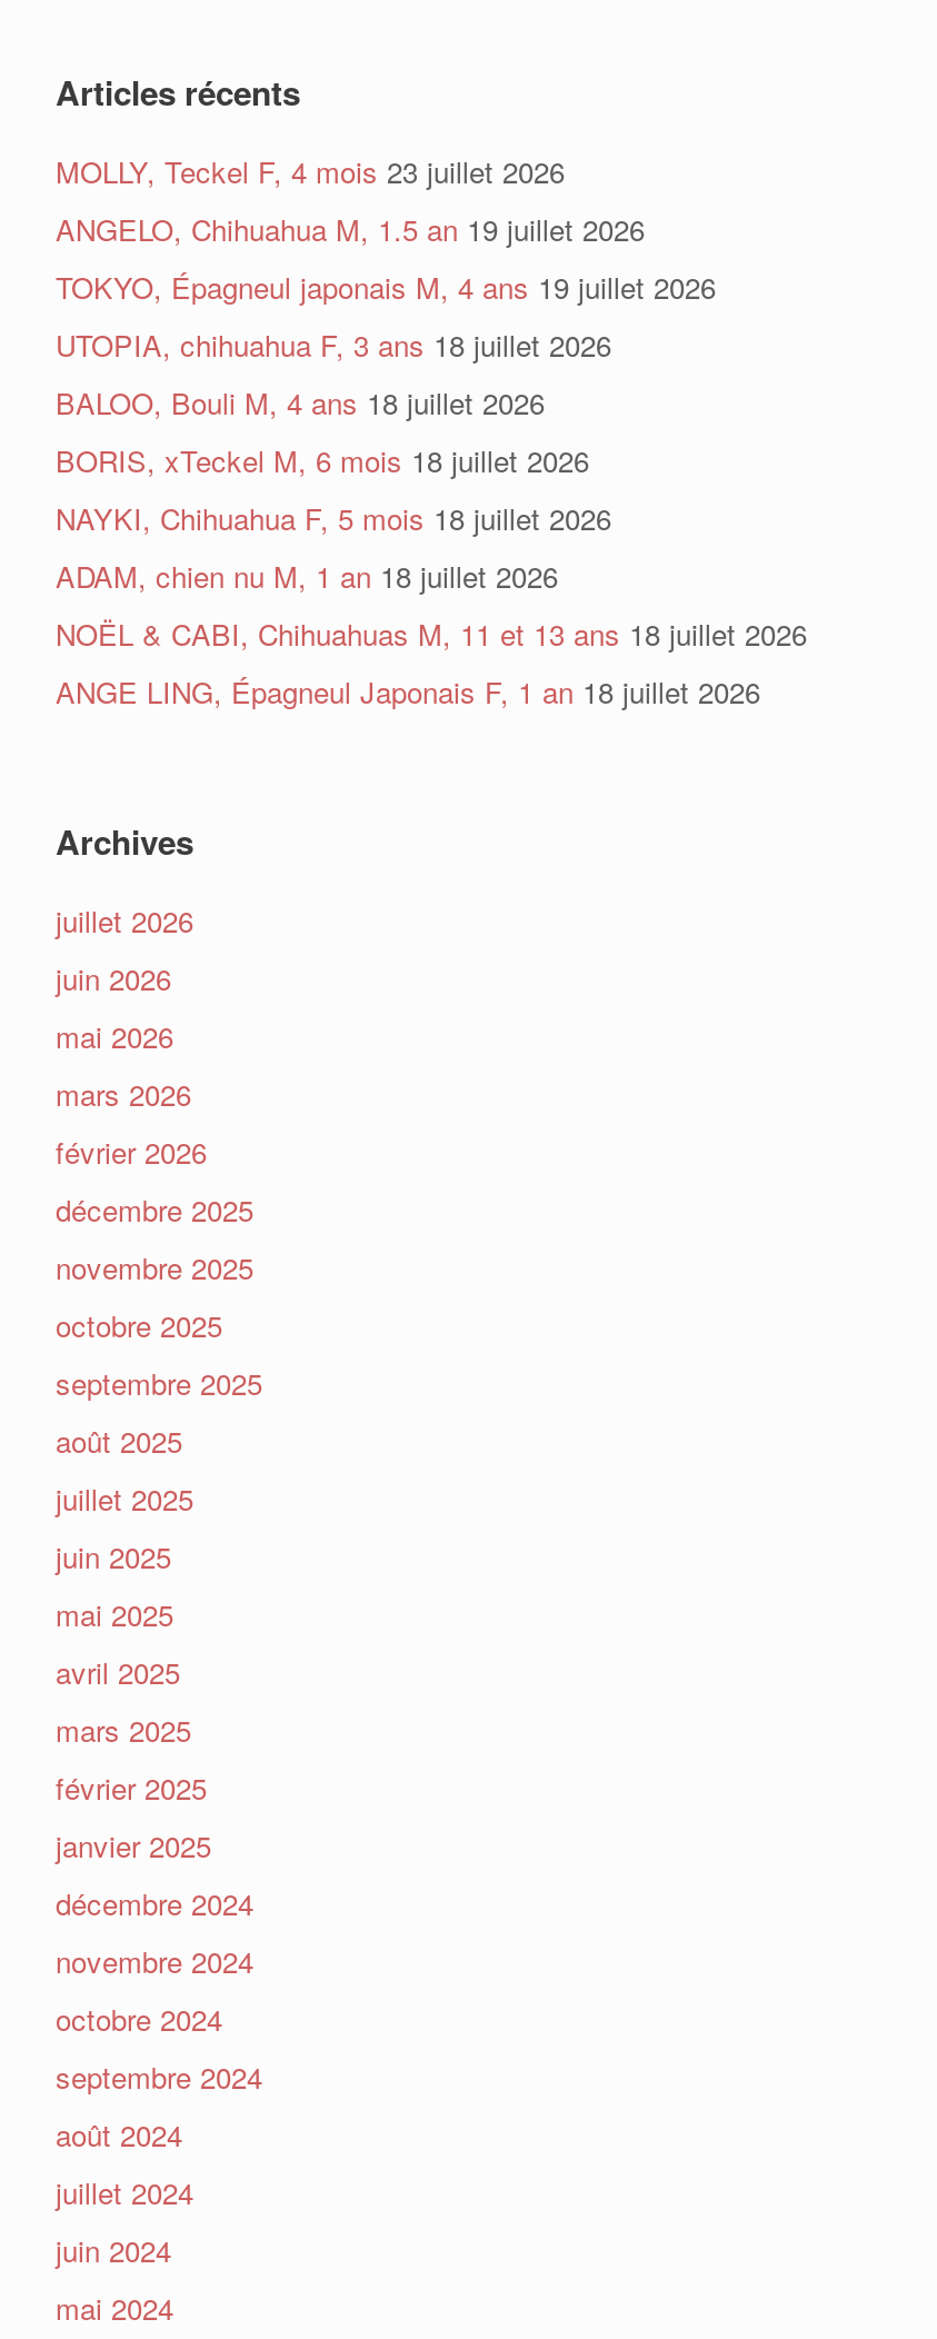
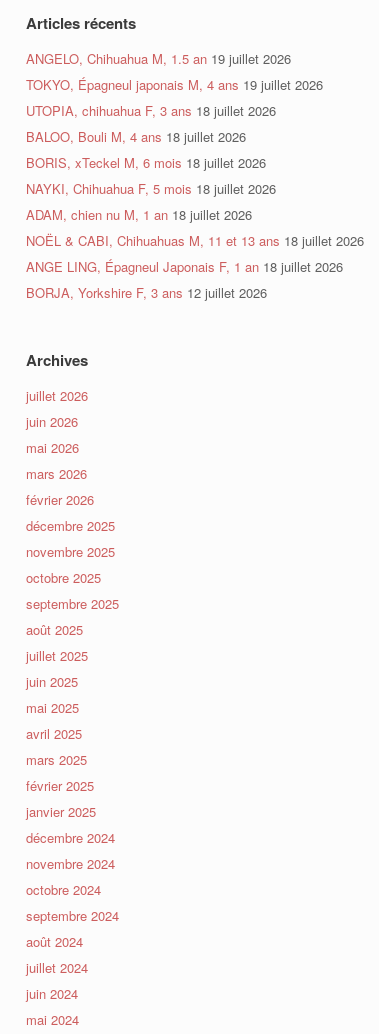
[56,149,565,192] MOLLY, Teckel F, 4 mois 23 juillet 2026 -> none
moved [56,207,807,712] -> [26,49,364,276]: ANGELO, Chihuahua M, 1.5 an 19 juillet 2026 | TOKYO, Épagneul japonais M, 4 ans 19 juillet 2026 | UTOPIA, chihuahua F, 3 ans 18 juillet 2026 | ... | NOËL & CABI, Chihuahuas M, 11 et 13 ans 18 juillet 2026 | ANGE LING, Épagneul Japonais F, 1 an 18 juillet 2026
none -> [26,283,267,302] BORJA, Yorkshire F, 3 ans 12 juillet 2026

